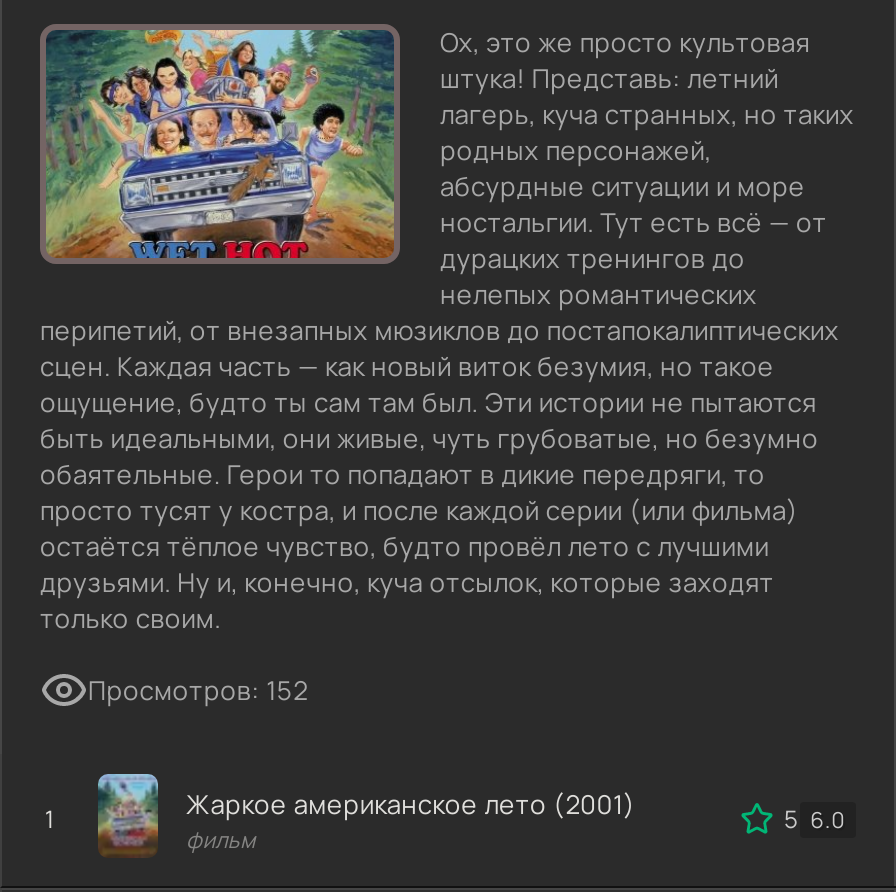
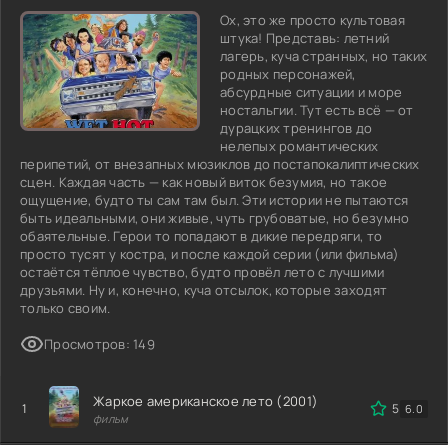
[88,671,308,707] Просмотров: 152 -> [44,334,155,352] Просмотров: 149

